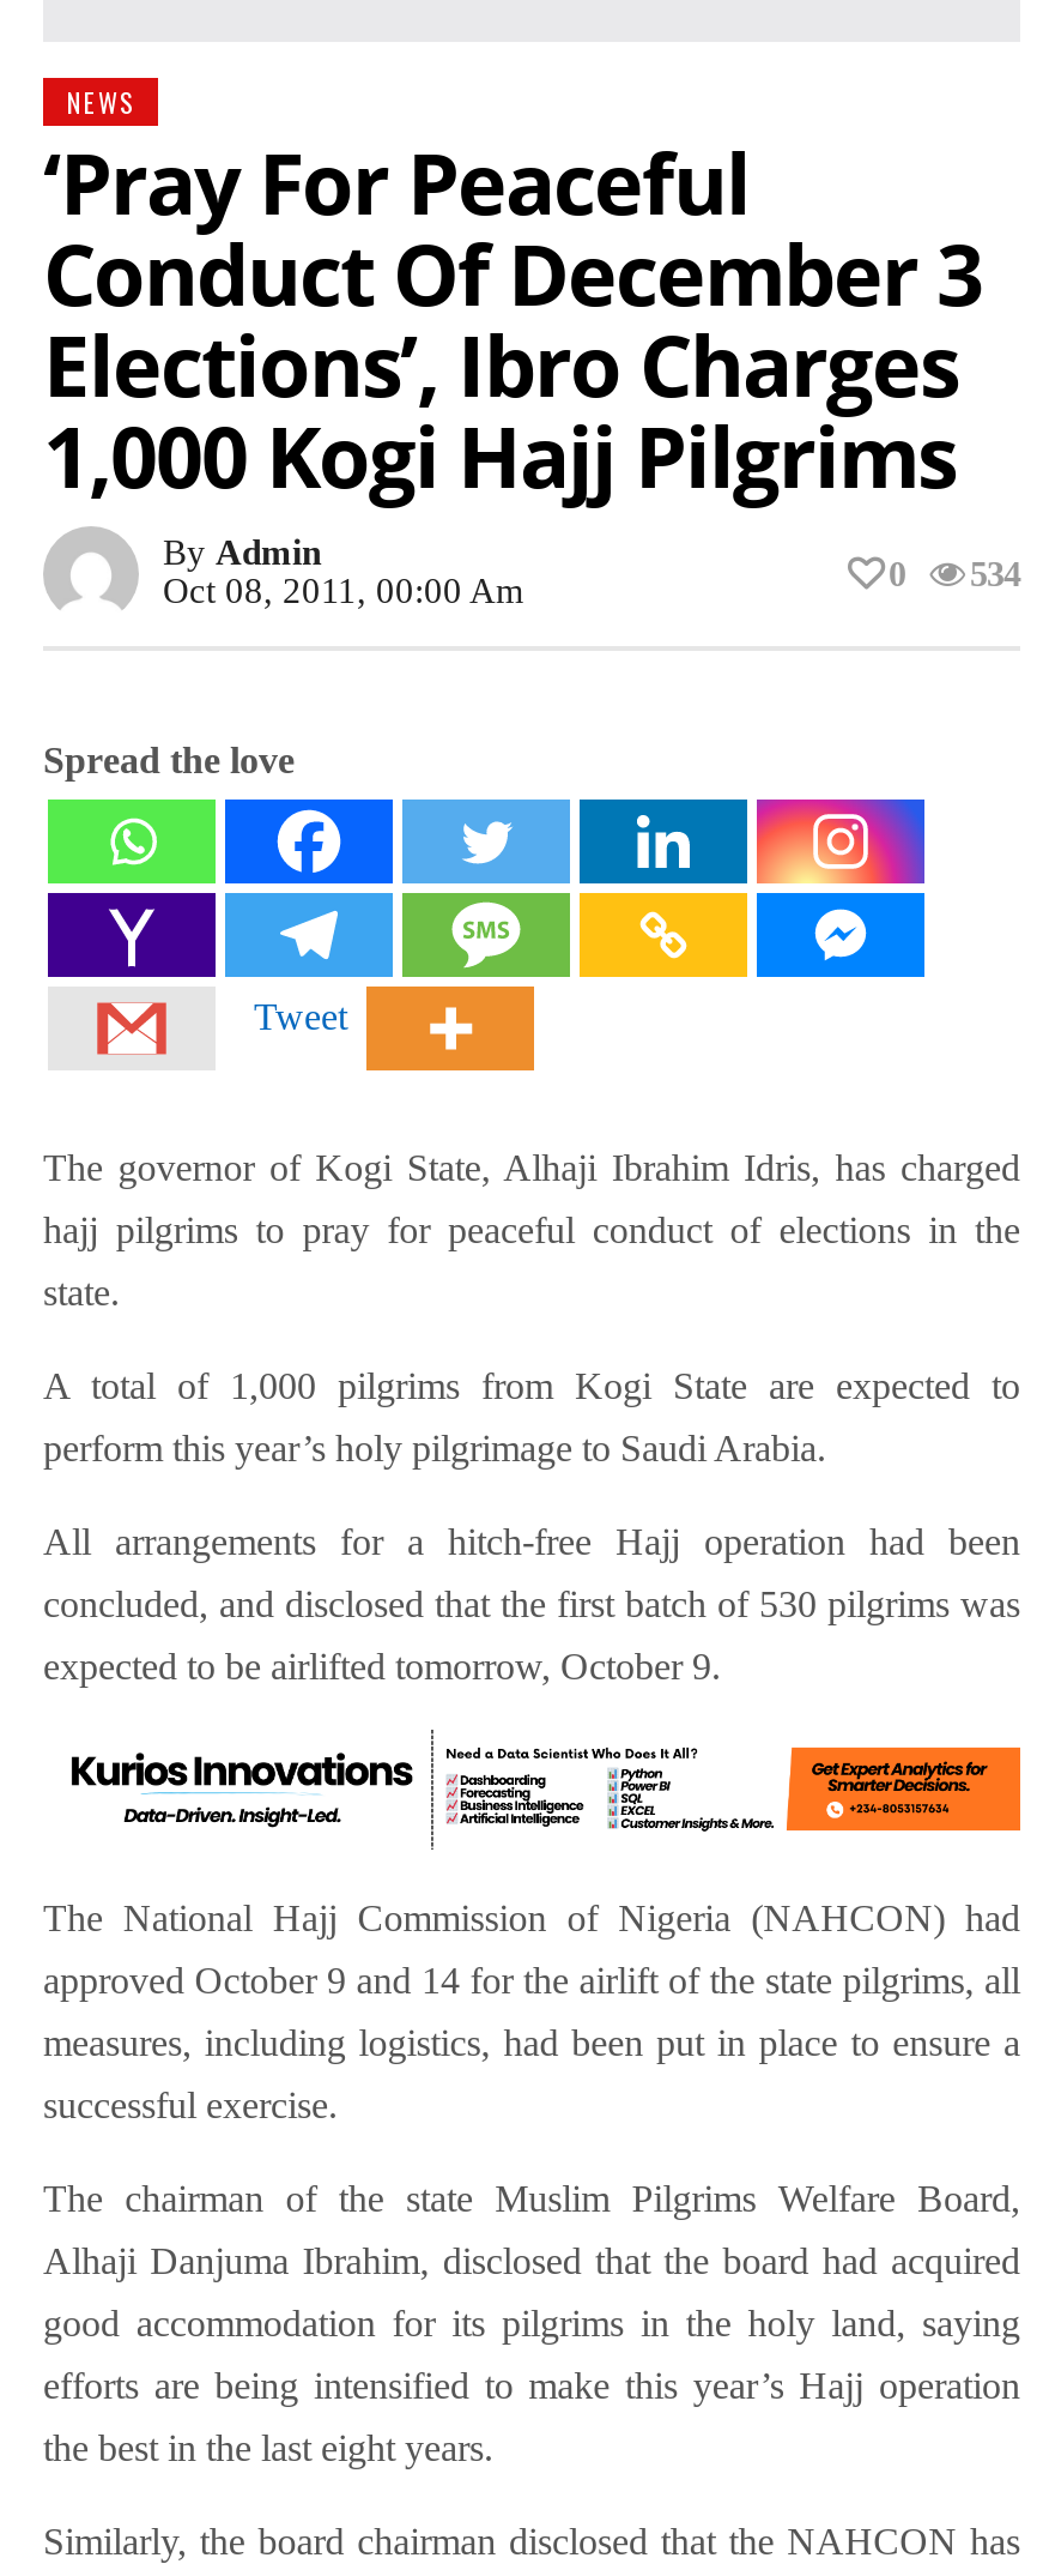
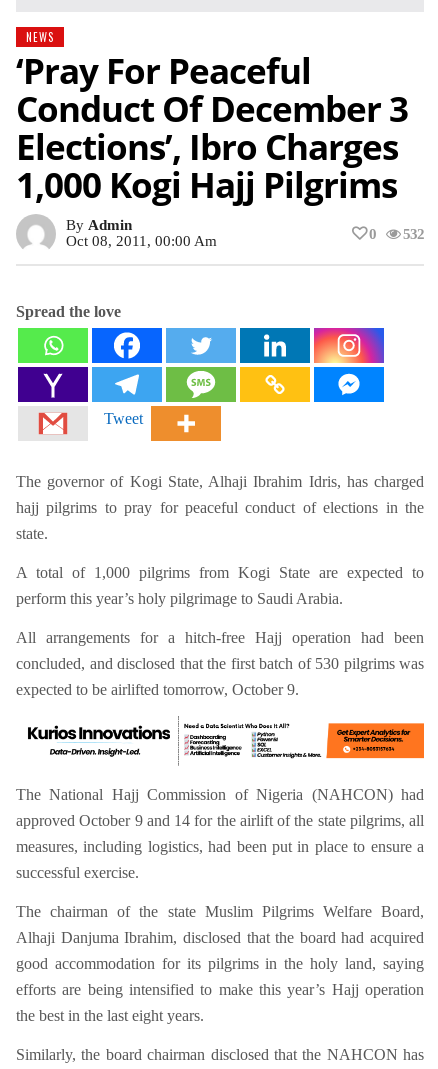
[889,555,1020,593] 0 534 -> [369,226,424,242] 0 532

